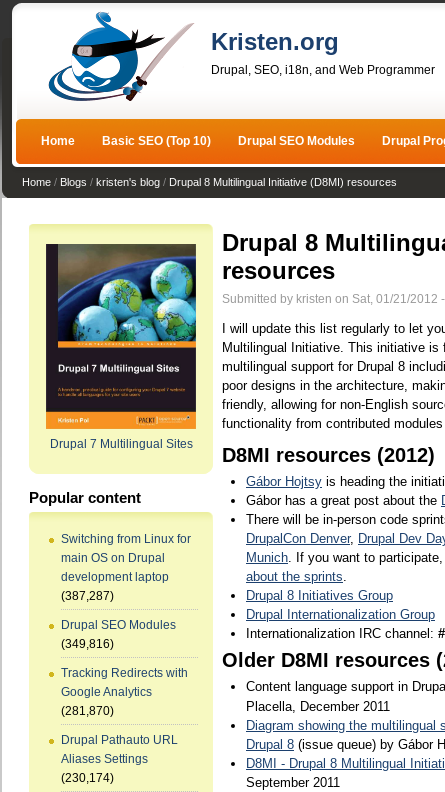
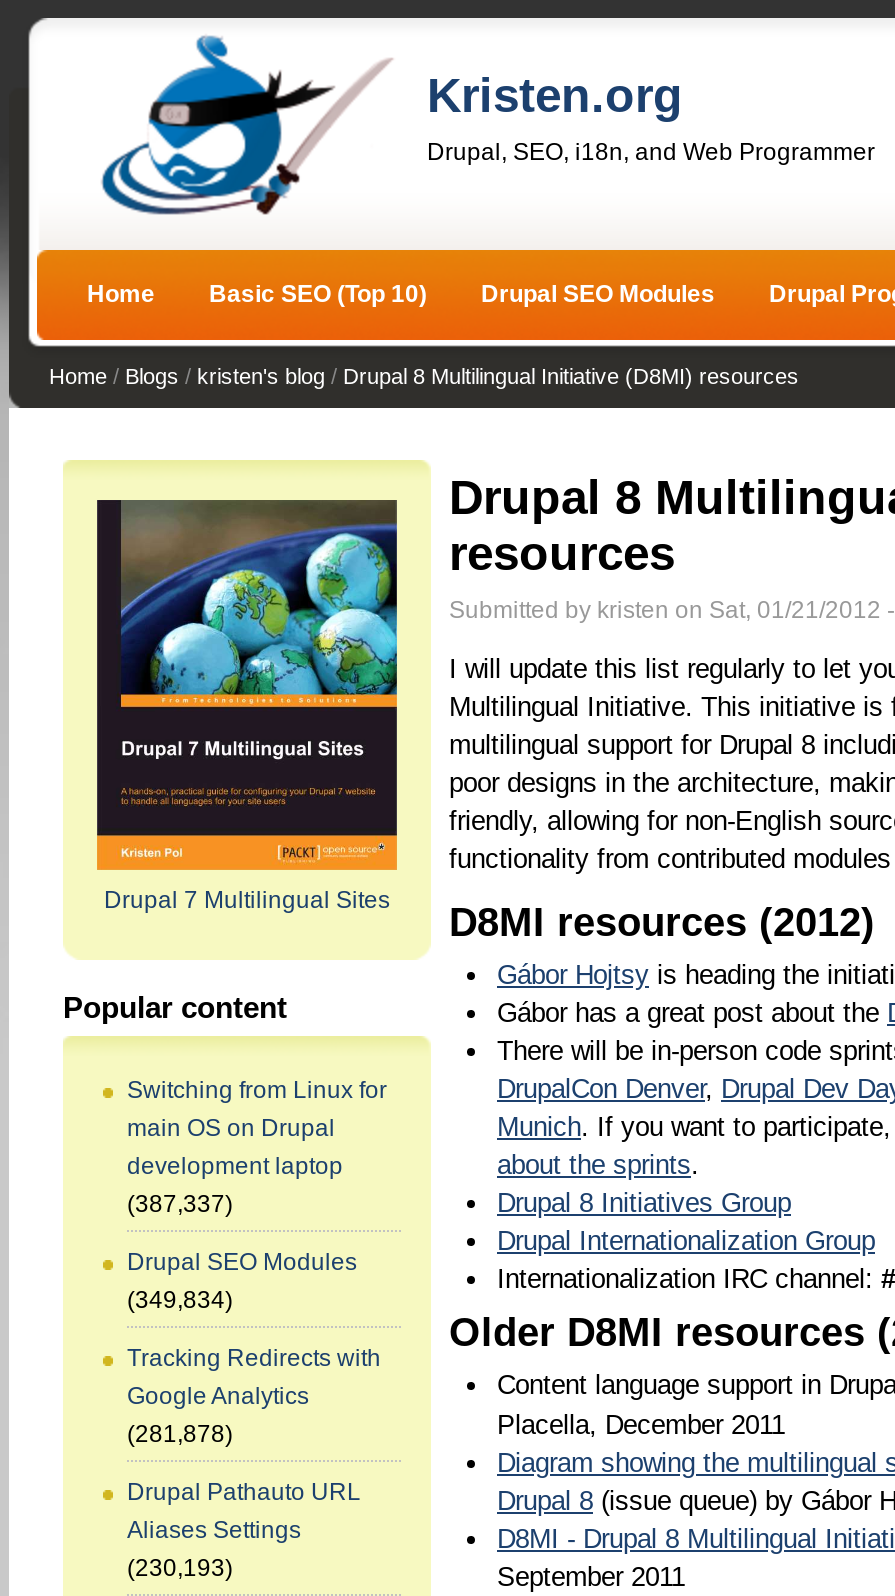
[61,589,114,603] (387,287) -> [127,1190,233,1218] (387,337)
[61,637,114,651] (349,816) -> [127,1286,233,1314] (349,834)
[61,704,114,718] (281,870) -> [127,1420,233,1448] (281,878)
[61,771,114,785] (230,174) -> [127,1554,233,1582] (230,193)

